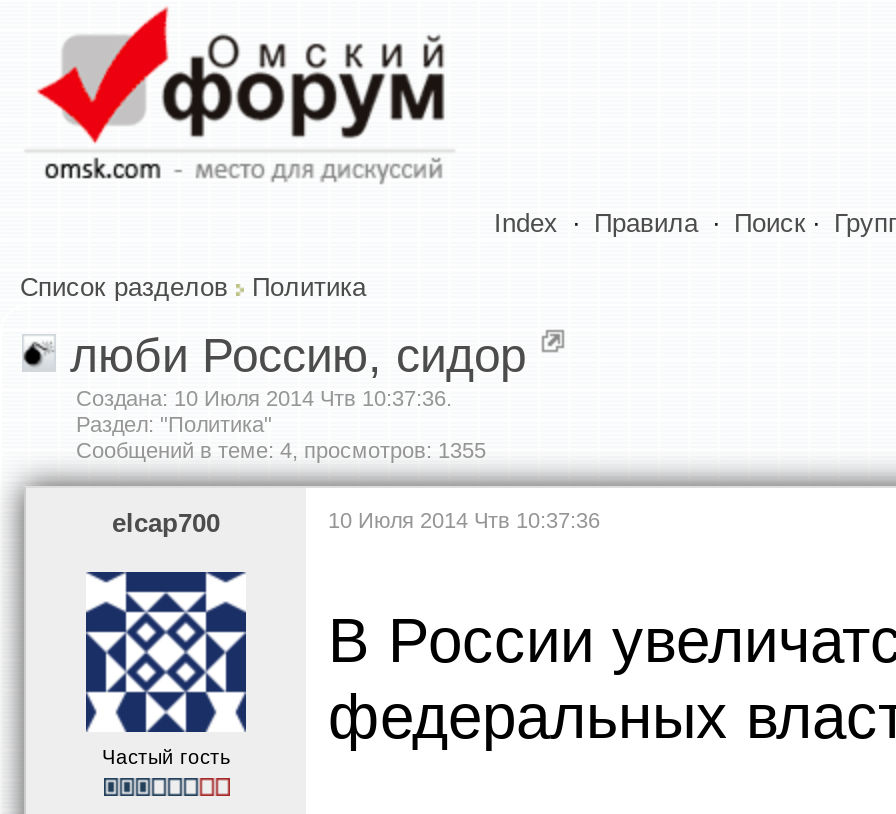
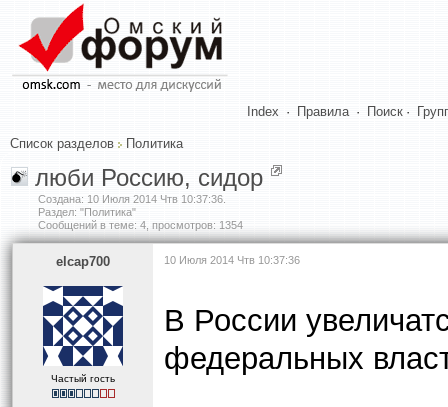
[76,438,486,462] Сообщений в теме: 4, просмотров: 1355 -> [38,219,243,231] Сообщений в теме: 4, просмотров: 1354

